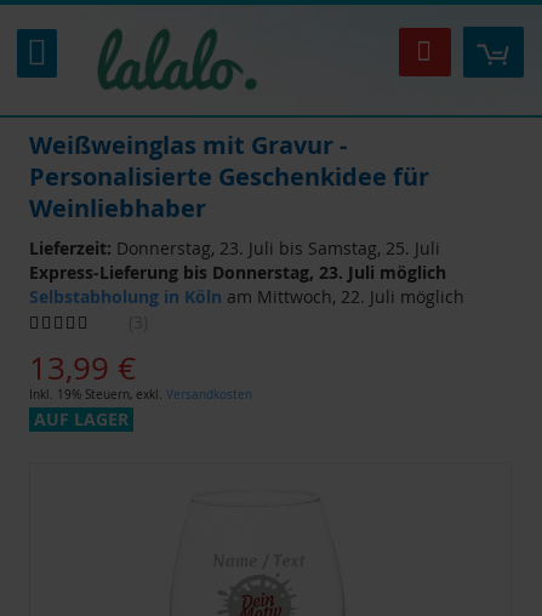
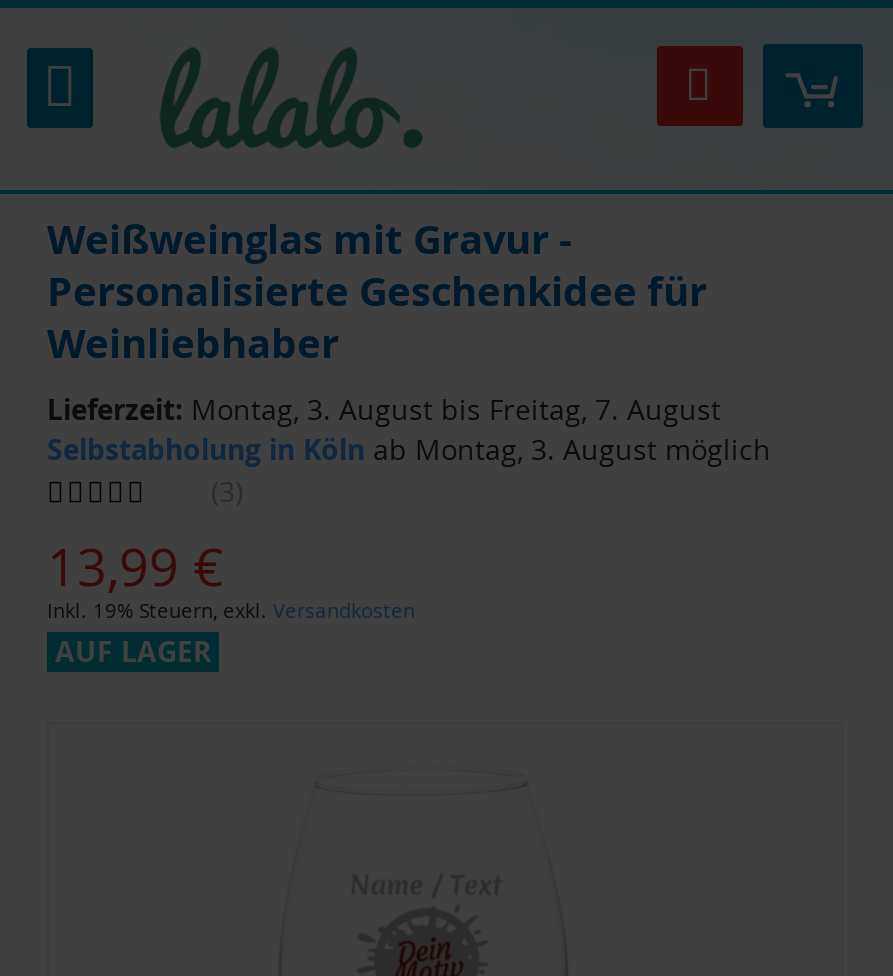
[29,236,464,308] Lieferzeit: Donnerstag, 23. Juli bis Samstag, 25. Juli | Express-Lieferung bis Donnerstag, 23. Juli möglich | Selbstabholung in Köln am Mittwoch, 22. Juli möglich -> [47,390,771,468] Lieferzeit: Montag, 3. August bis Freitag, 7. August | Selbstabholung in Köln ab Montag, 3. August möglich

